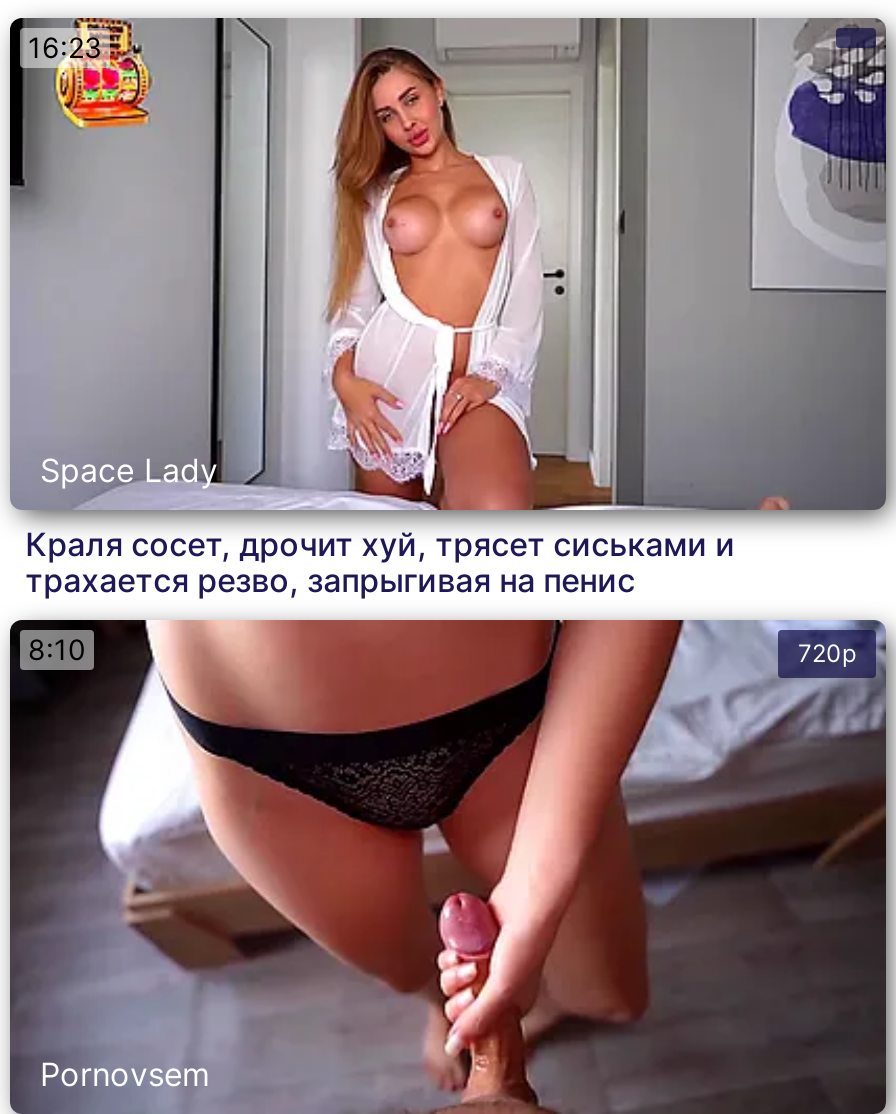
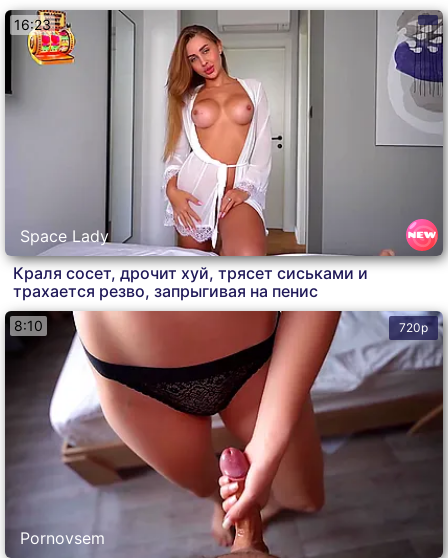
none -> [405,218,439,252] [image]

